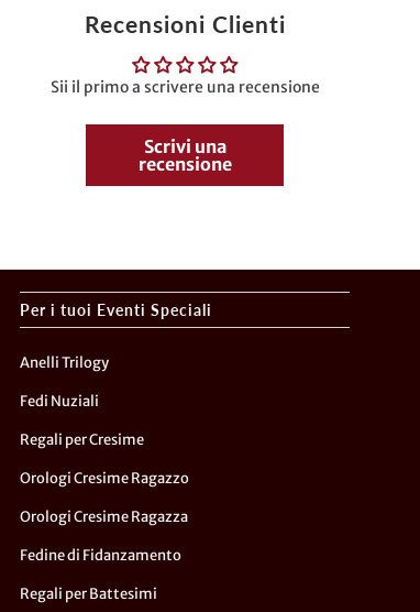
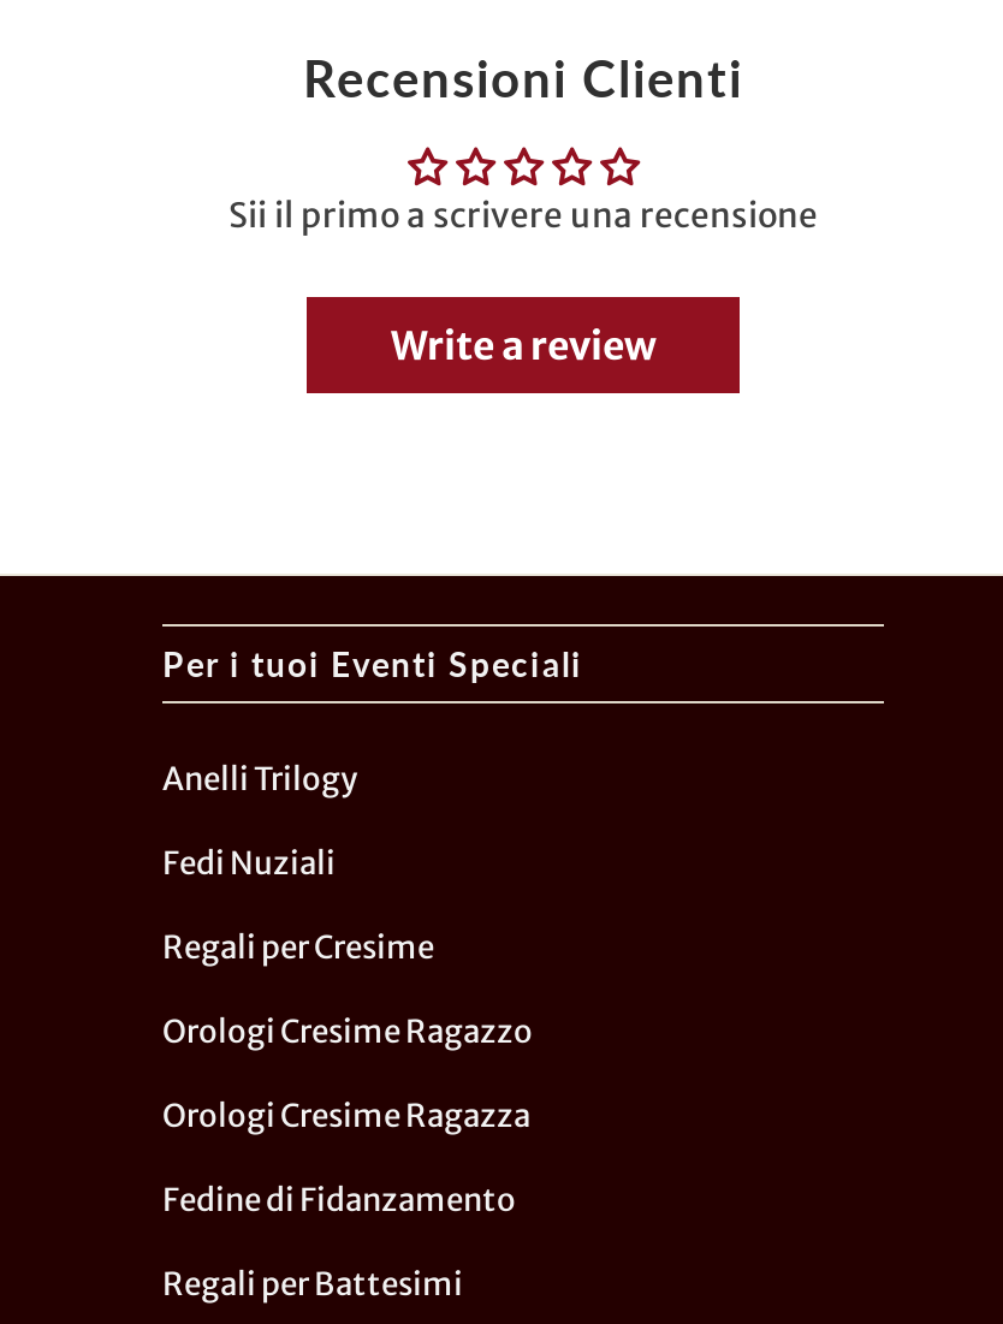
[138,135,231,174] Scrivi una | recensione -> [391,320,655,368] Write a review

